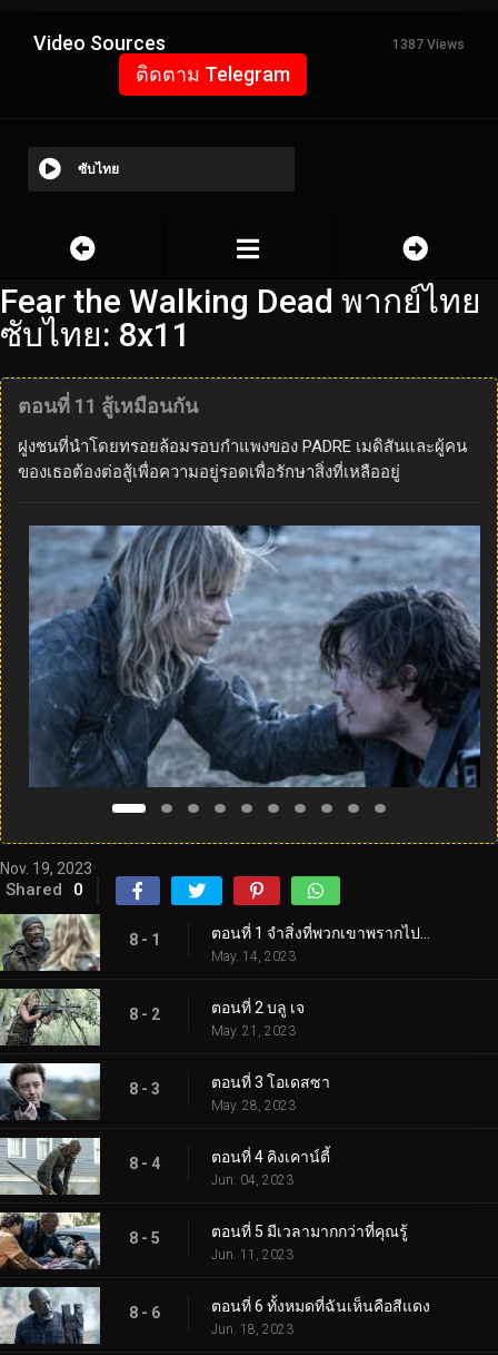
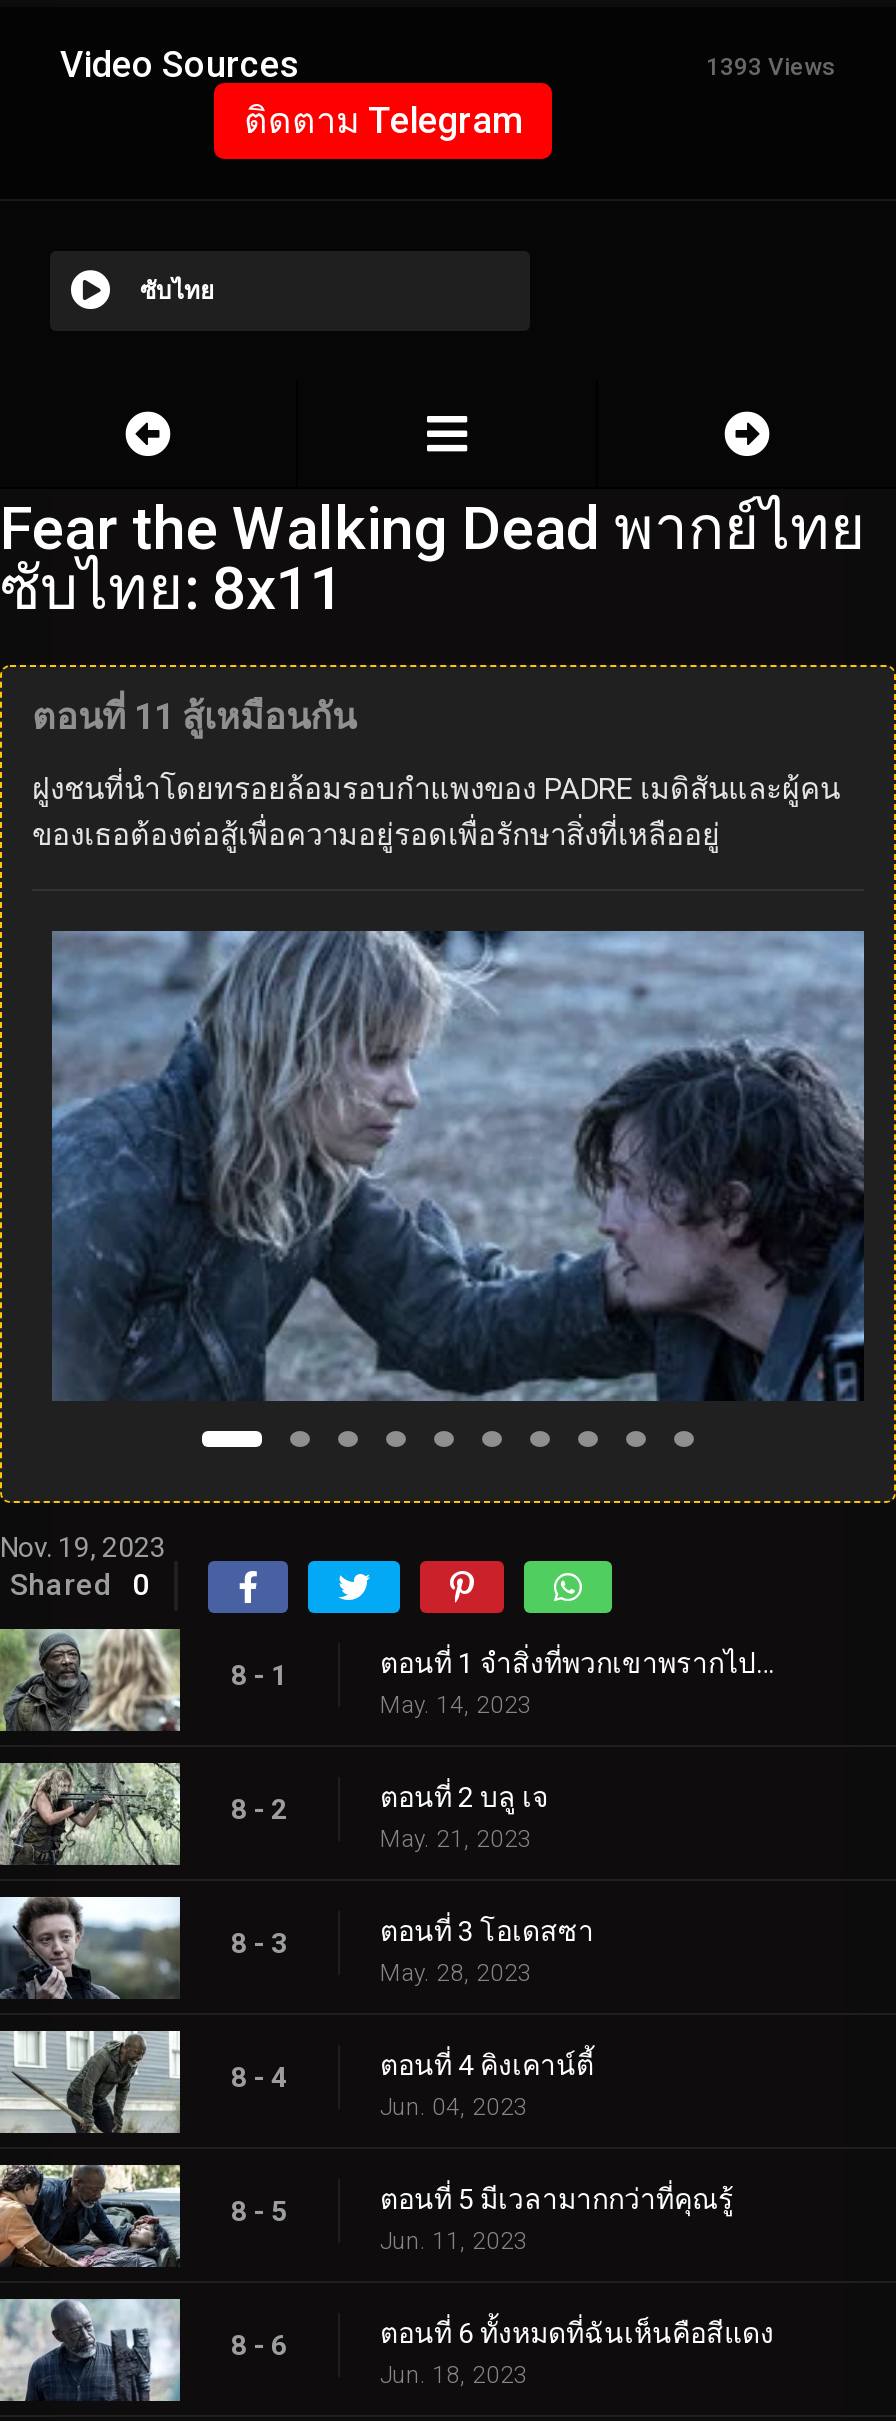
[392,37,465,53] 1387 Views -> [706,54,836,82] 1393 Views

